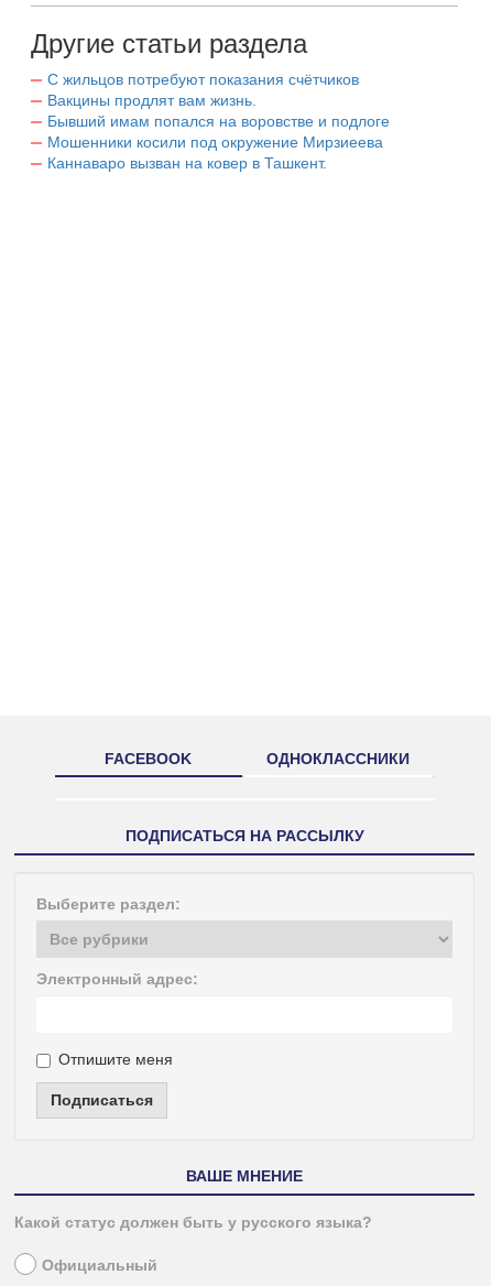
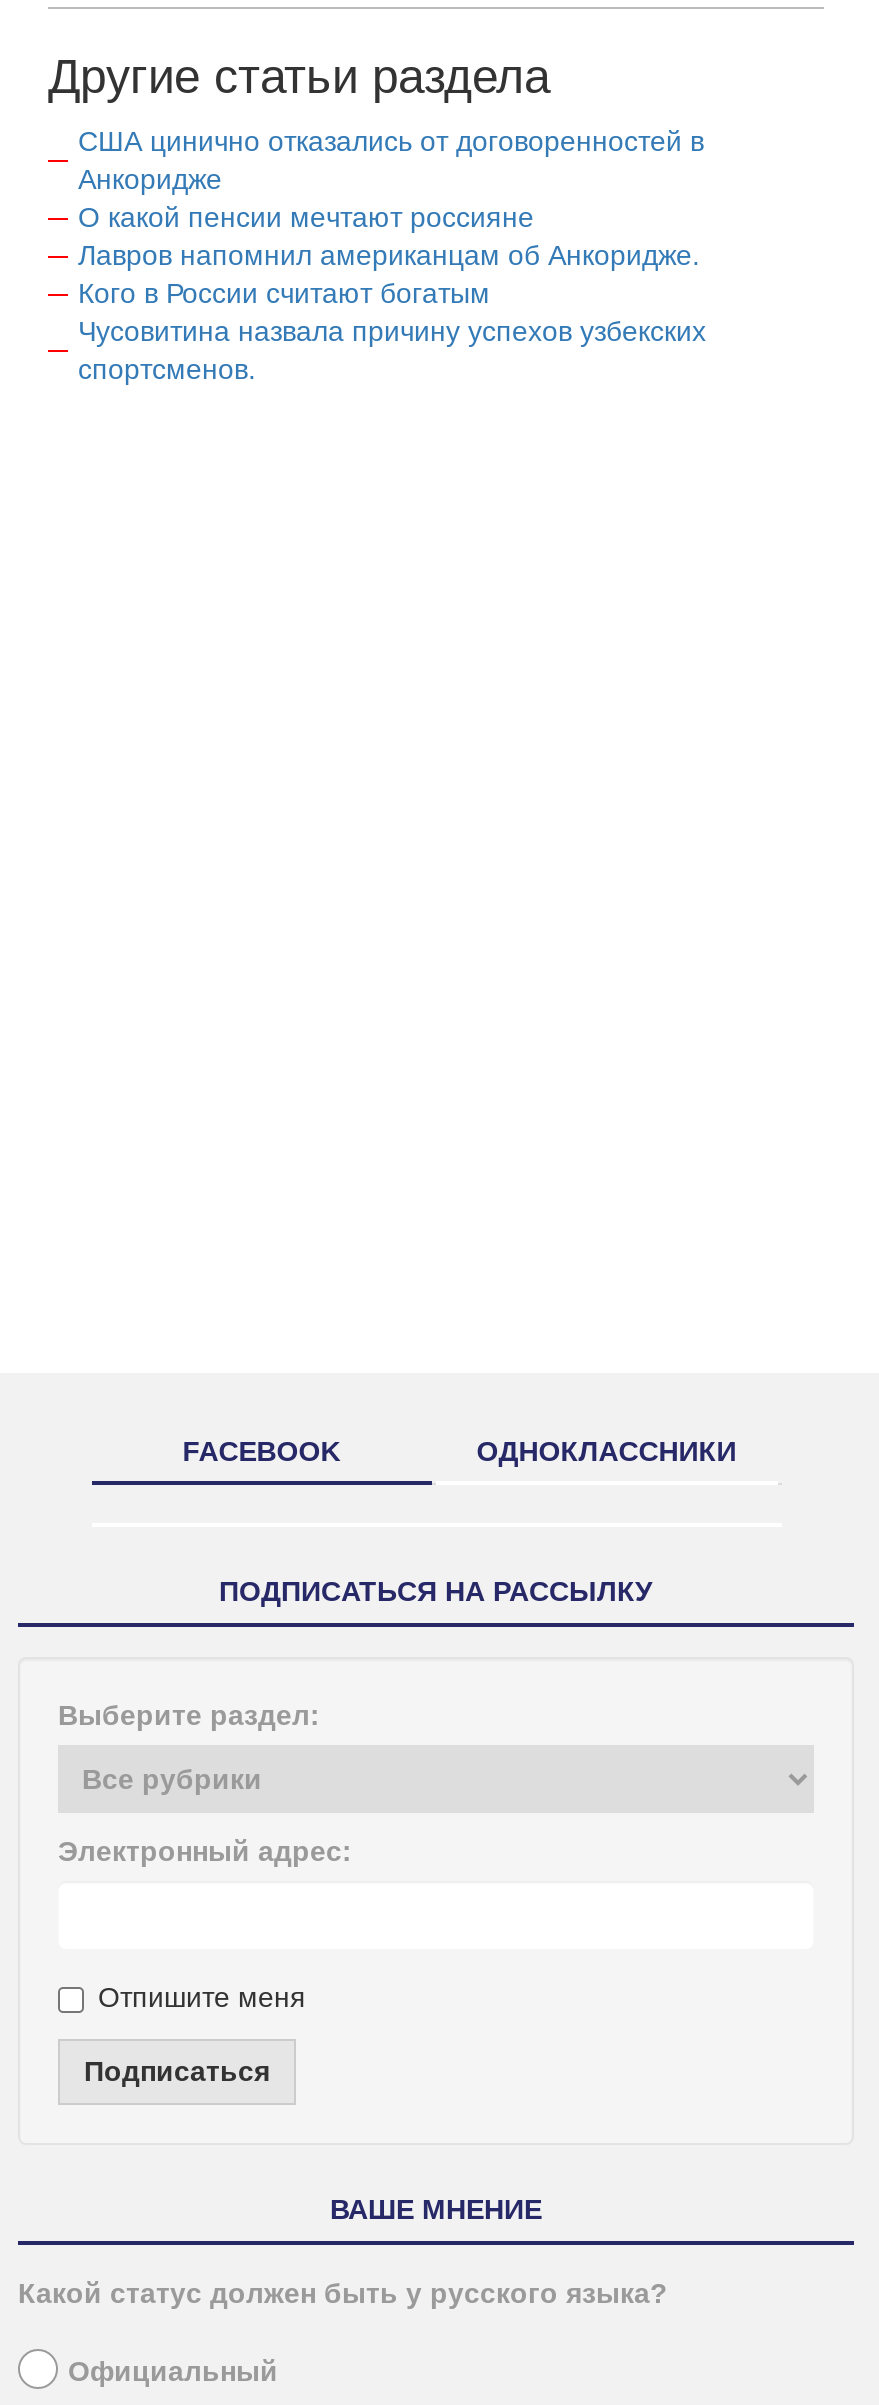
[47,71,390,172] С жильцов потребуют показания счётчиков | Вакцины продлят вам жизнь. | Бывший имам попался на воровстве и подлоге | Мошенники косили под окружение Мирзиеева | Каннаваро вызван на ковер в Ташкент. -> [78,126,706,386] США цинично отказались от договоренностей в | Анкоридже | О какой пенсии мечтают россияне | Лавров напомнил американцам об Анкоридже. | Кого в России считают богатым | Чусовитина назвала причину успехов узбекских | спортсменов.

